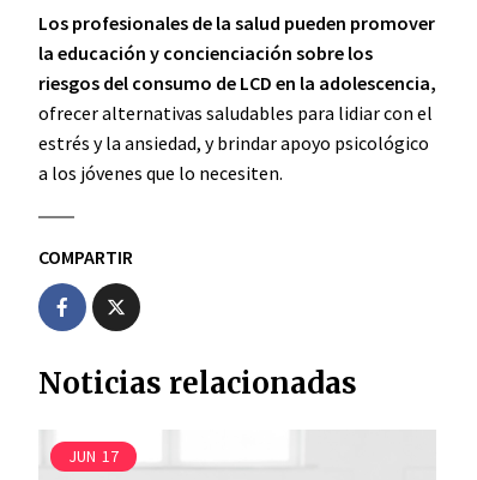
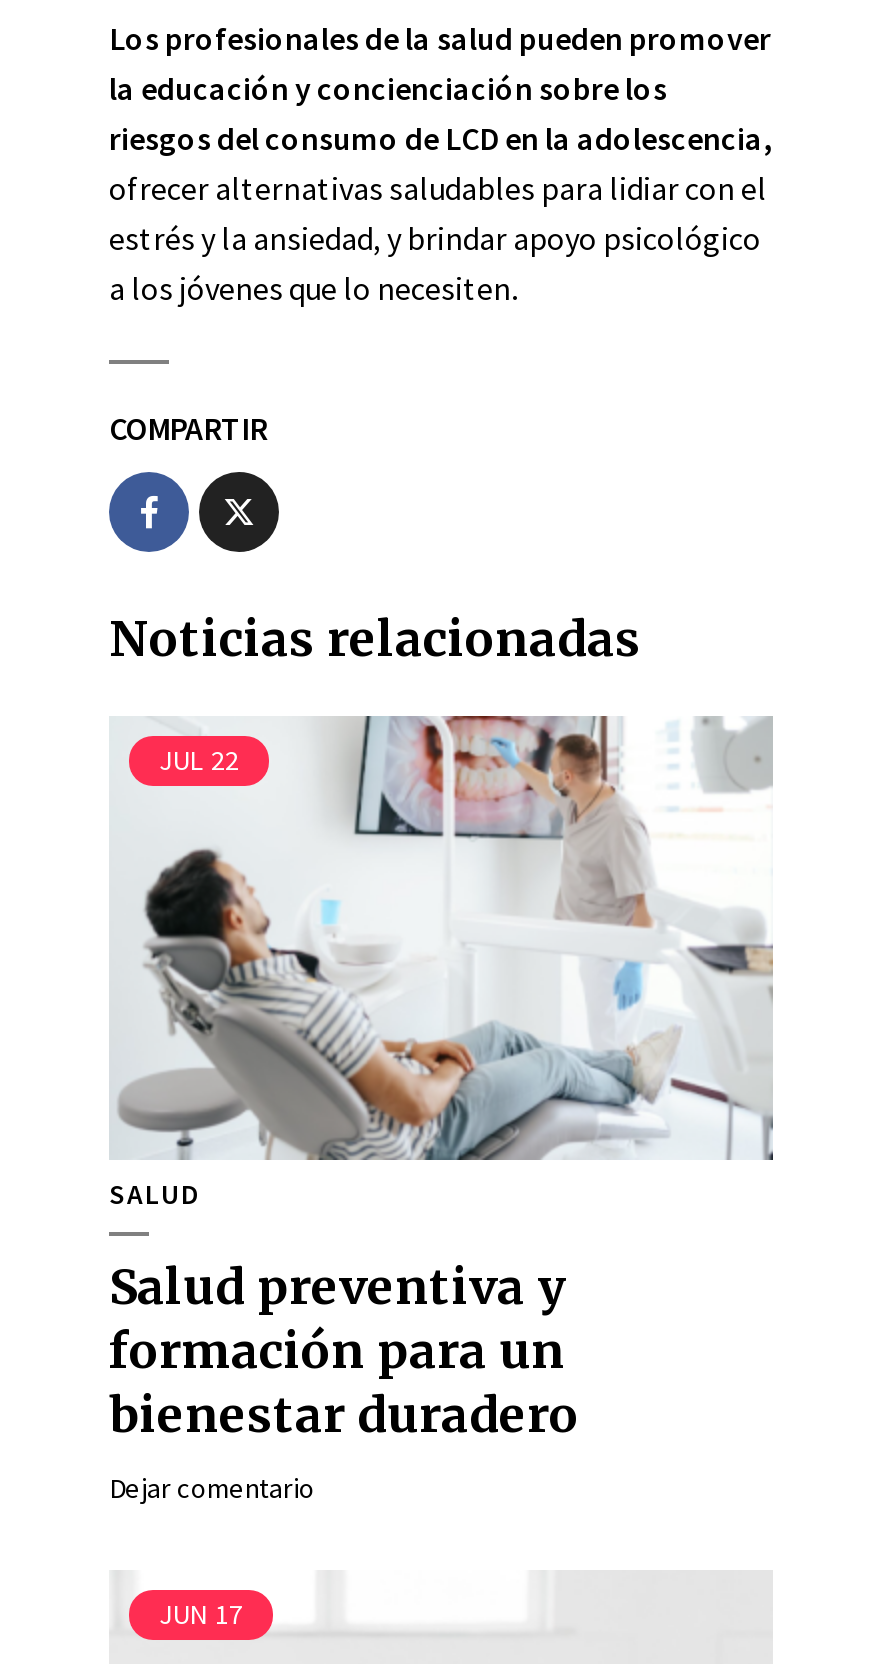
none -> [109,1176,579,1506] SALUD | Salud preventiva y | formación para un | bienestar duradero | Dejar comentario
none -> [115,714,775,1162] [image] | JUL 22

